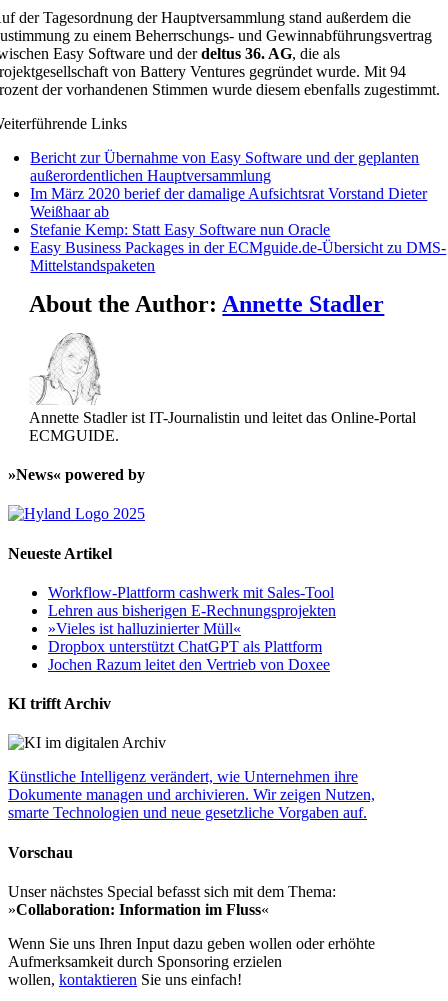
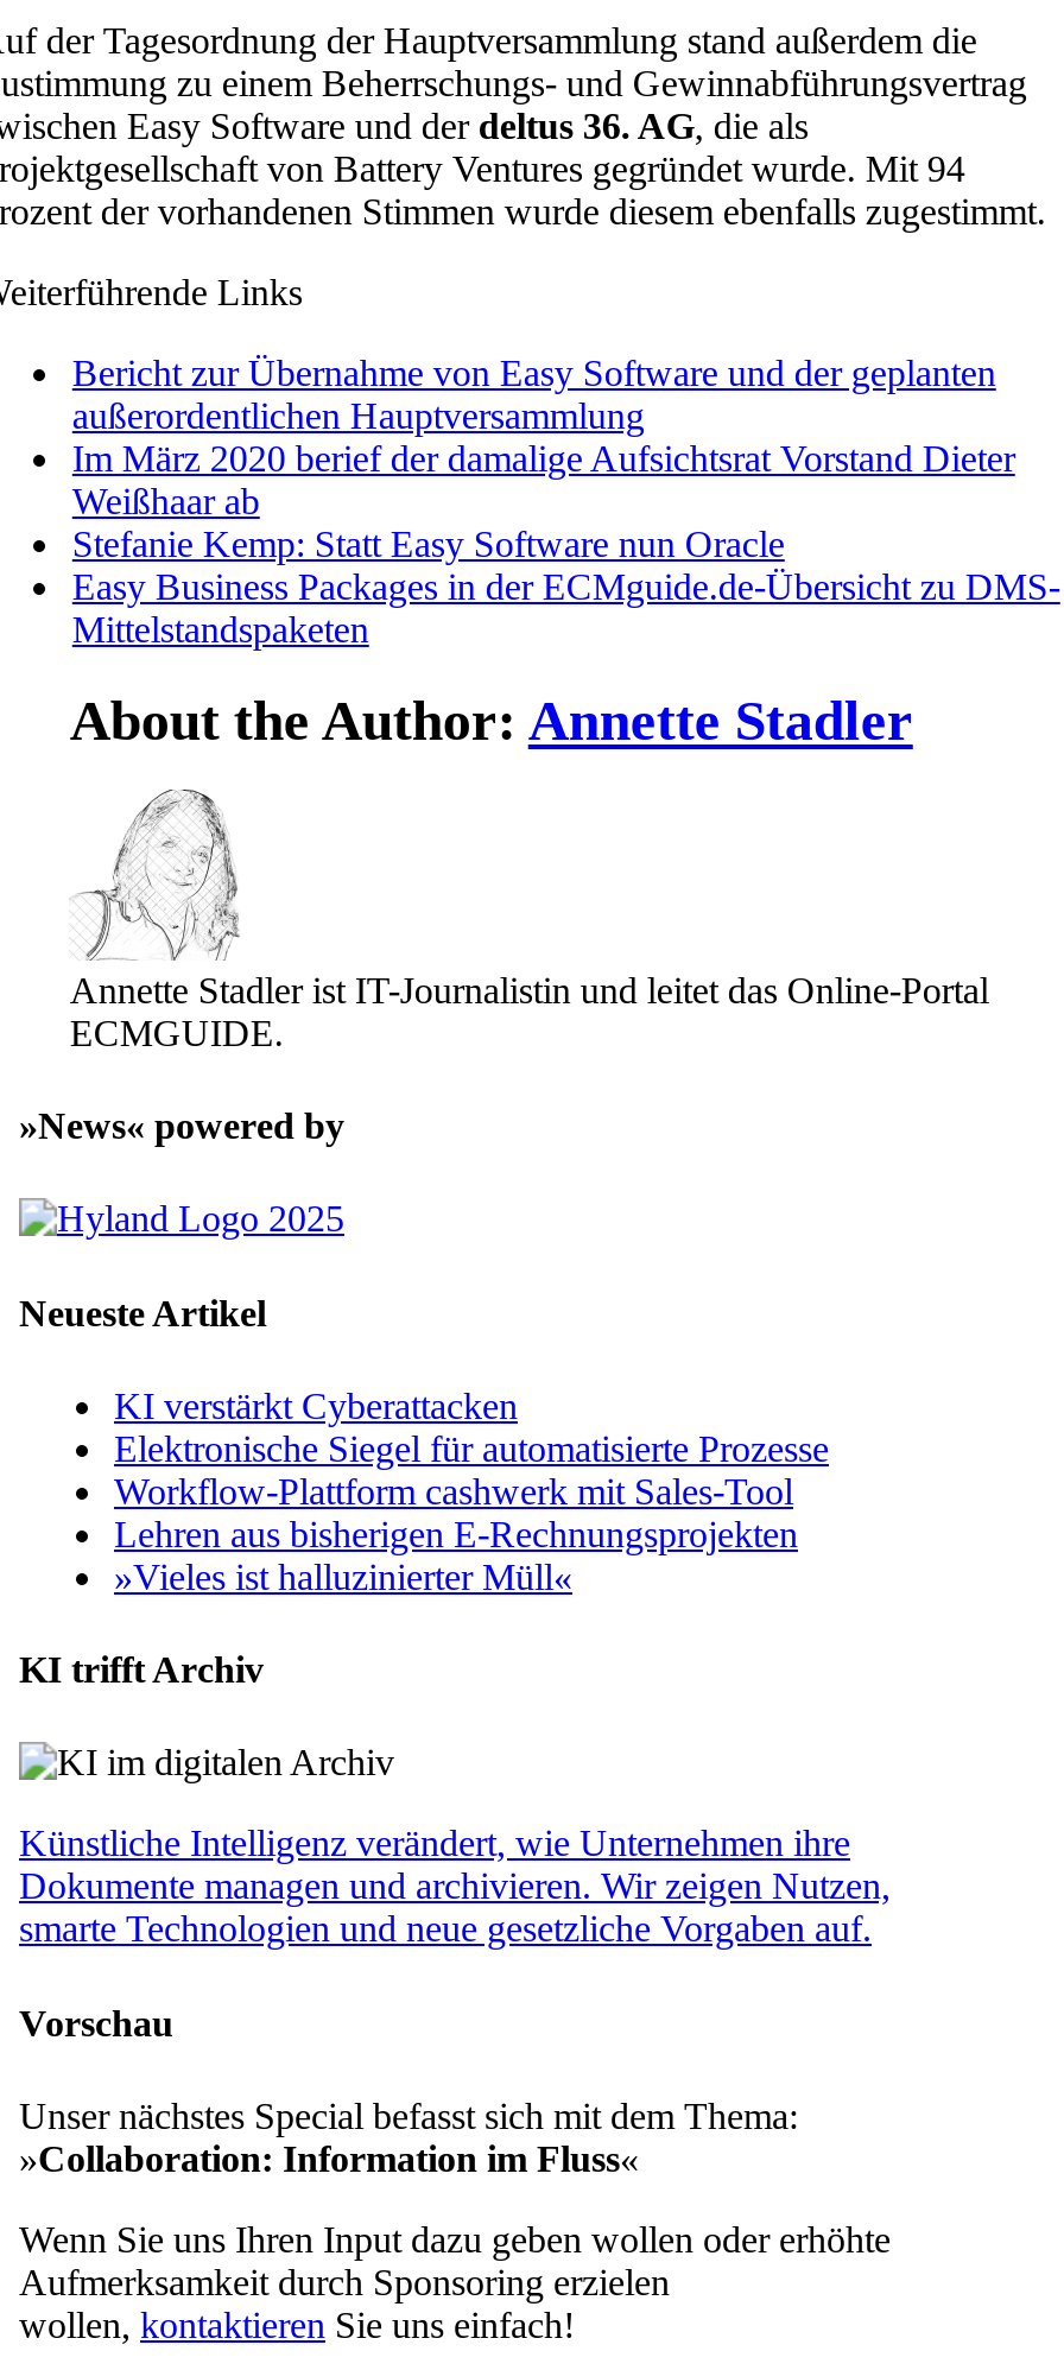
none -> [114,1385,829,1469] KI verstärkt Cyberattacken | Elektronische Siegel für automatisierte Prozesse
moved [48,584,336,637] -> [114,1471,798,1597]: Workflow-Plattform cashwerk mit Sales-Tool | Lehren aus bisherigen E-Rechnungsprojekten | »Vieles ist halluzinierter Müll«
[48,638,330,673] Dropbox unterstützt ChatGPT als Plattform | Jochen Razum leitet den Vertrieb von Doxee -> none

